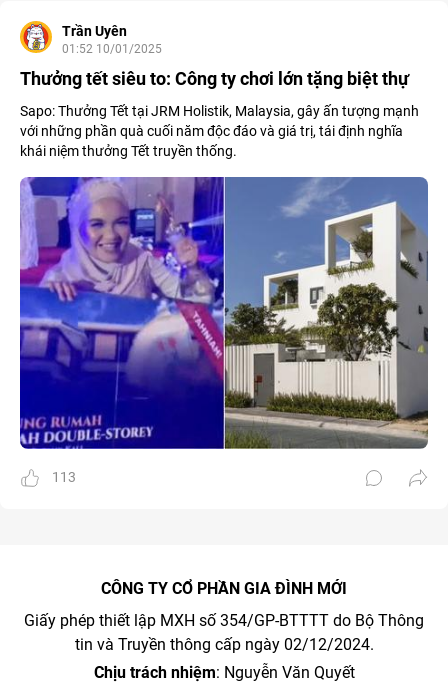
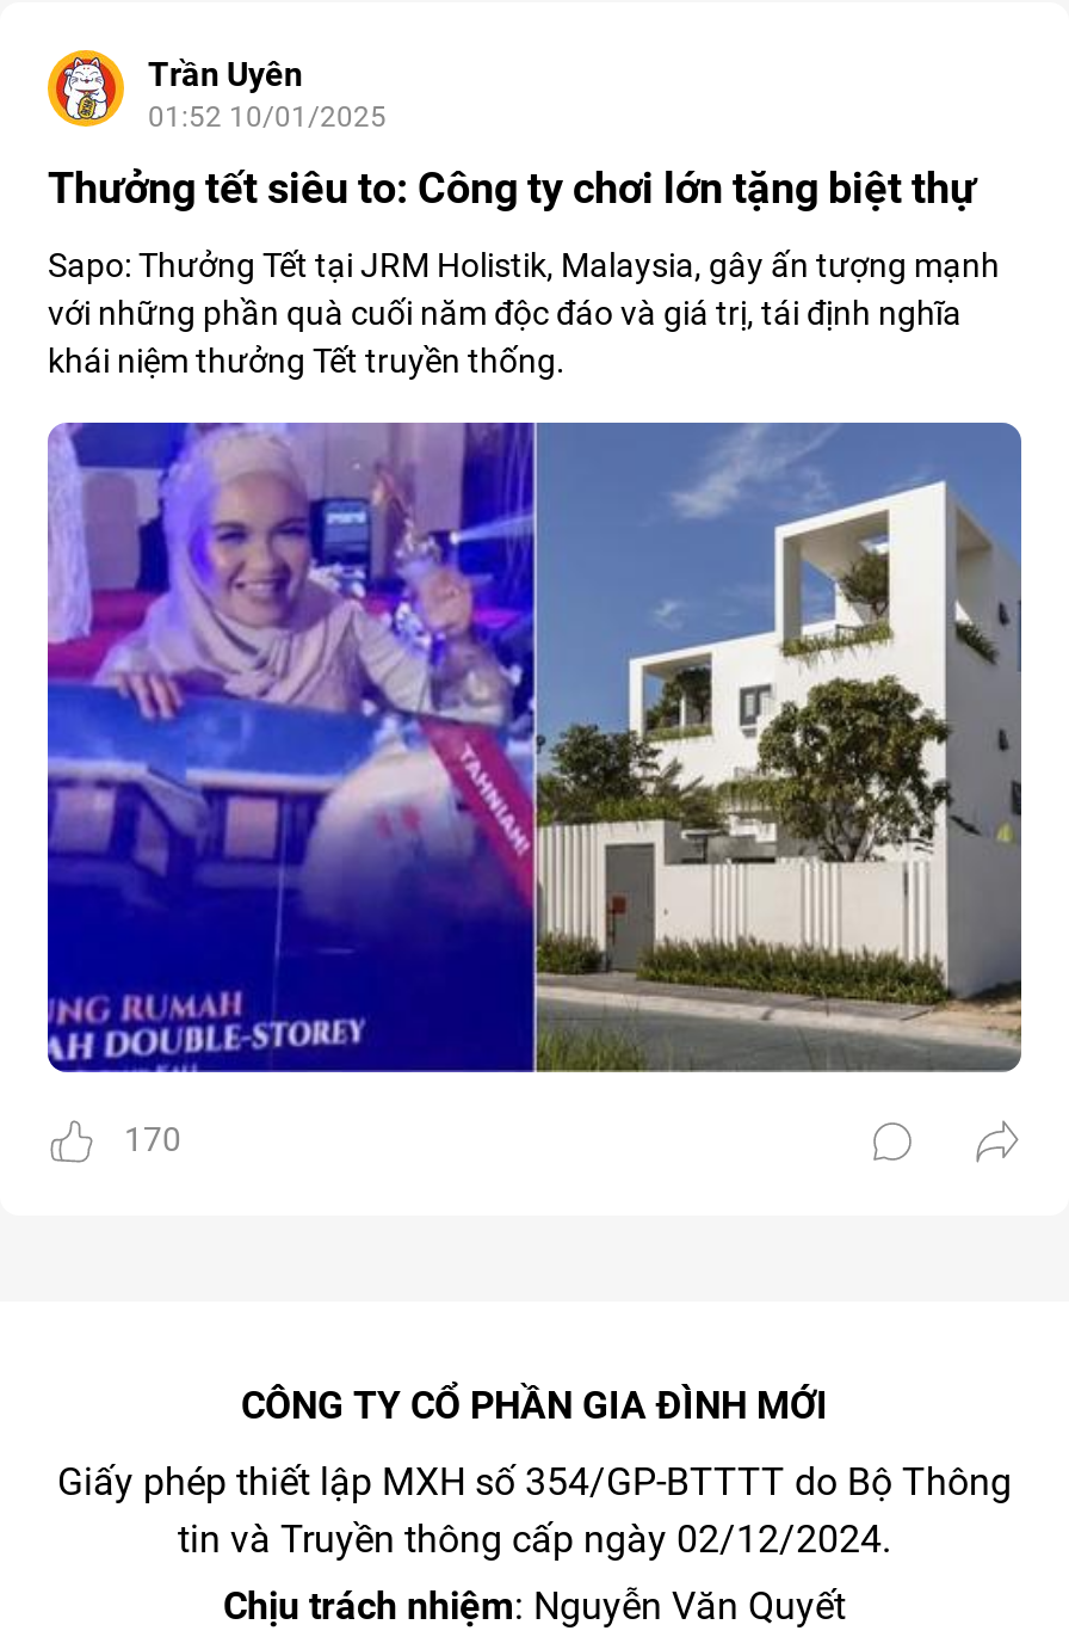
[52,469,76,485] 113 -> [124,1120,181,1158] 170

